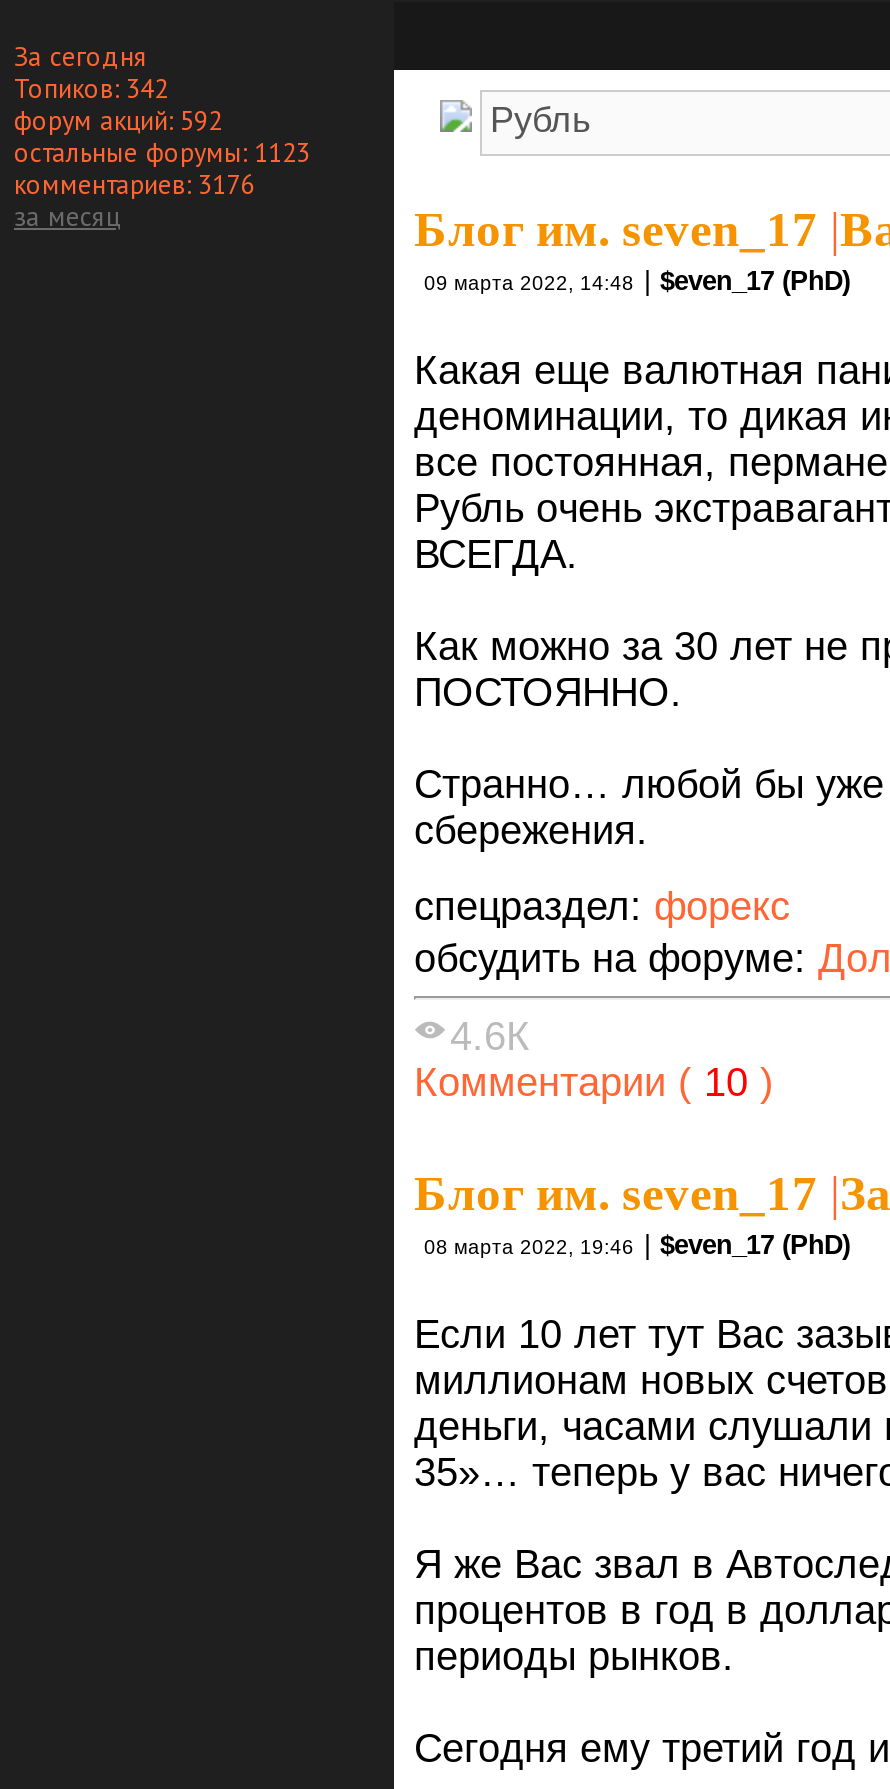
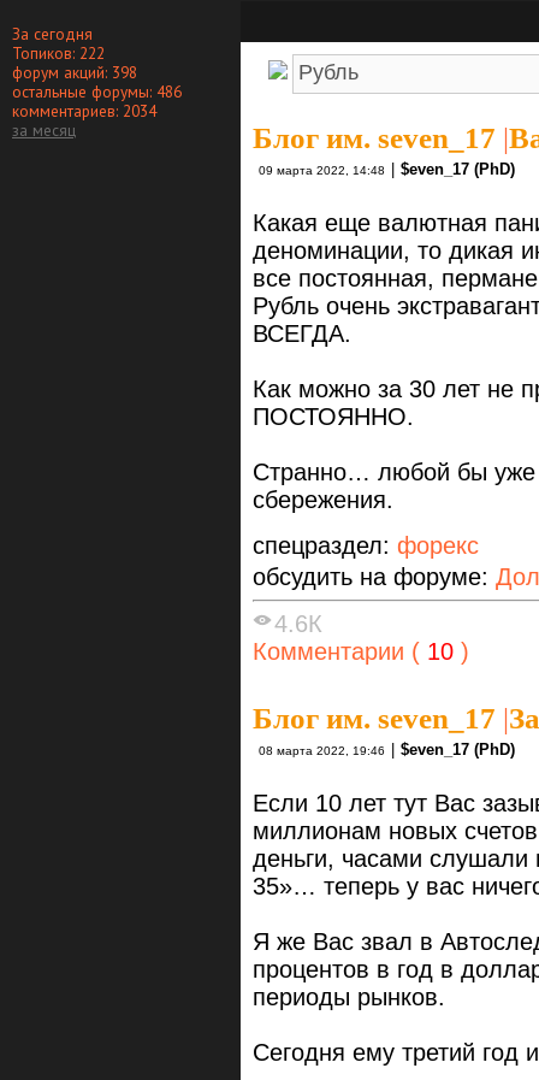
[14,71,168,107] Топиков: 342 -> [12,43,105,64] Топиков: 222
[14,103,222,139] форум акций: 592 -> [12,62,137,83] форум акций: 398
[14,135,310,171] остальные форумы: 1123 -> [12,81,182,103] остальные форумы: 486
[14,167,254,203] комментариев: 3176 -> [12,100,156,122] комментариев: 2034

